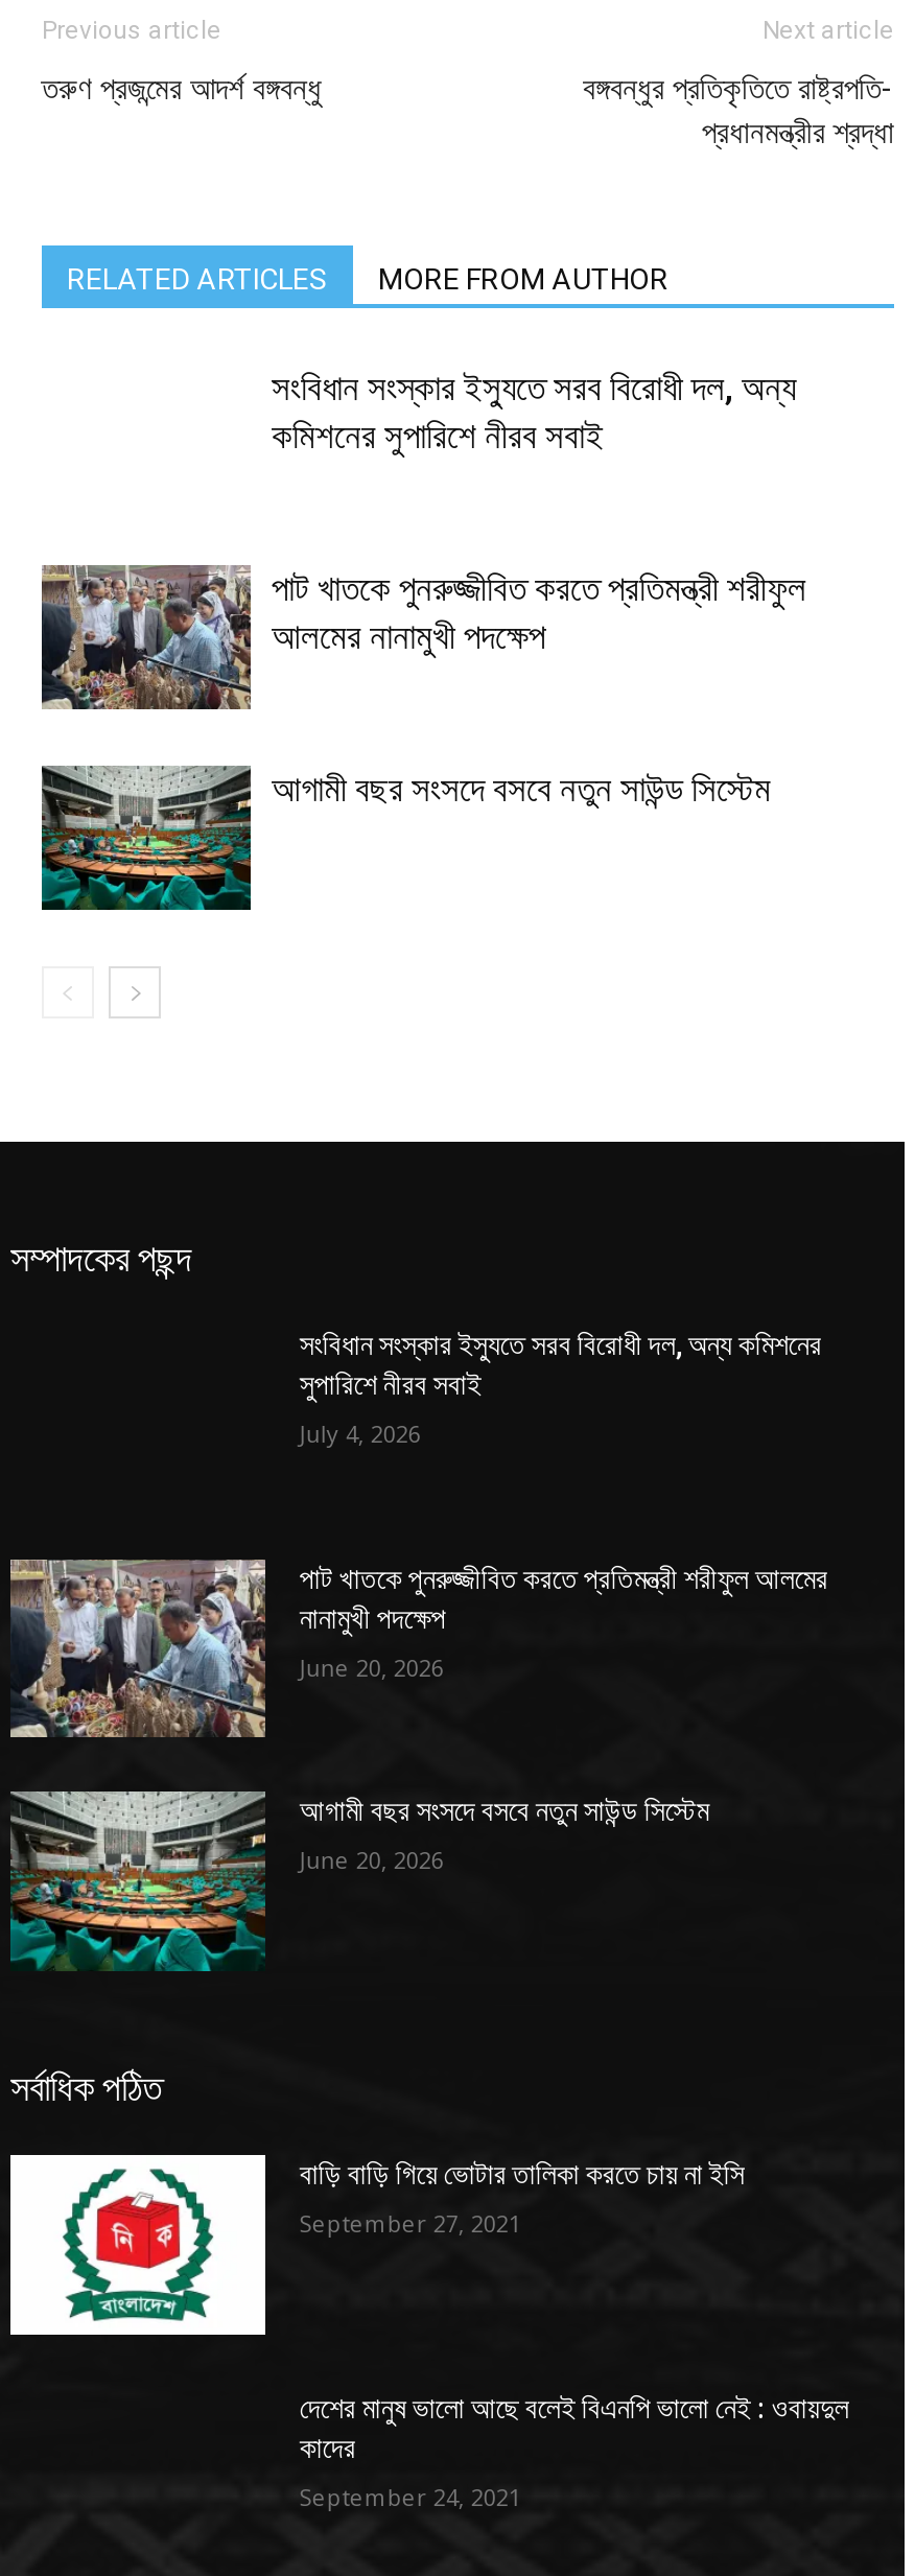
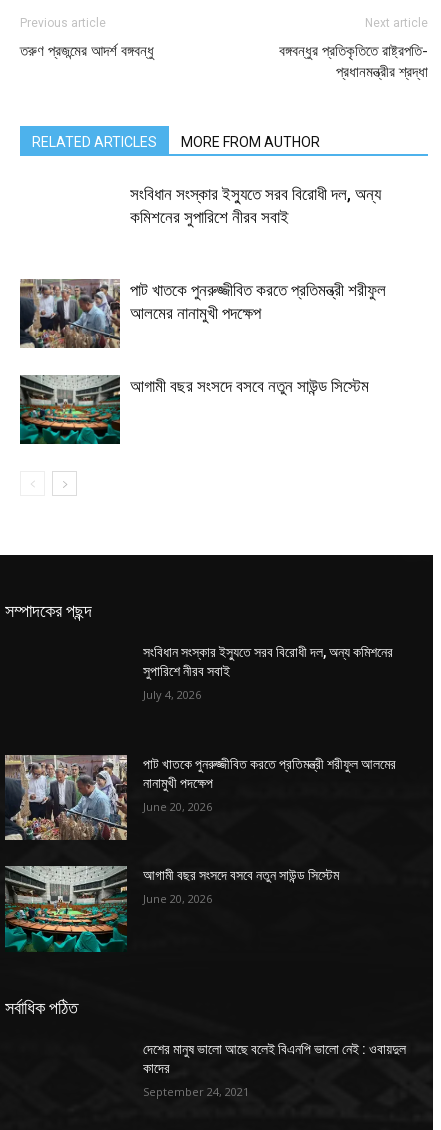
[8,2151,745,2337] [image] | বাড়ি বাড়ি গিয়ে ভোটার তালিকা করতে চায় না ইসি | September 27, 2021 -> none

